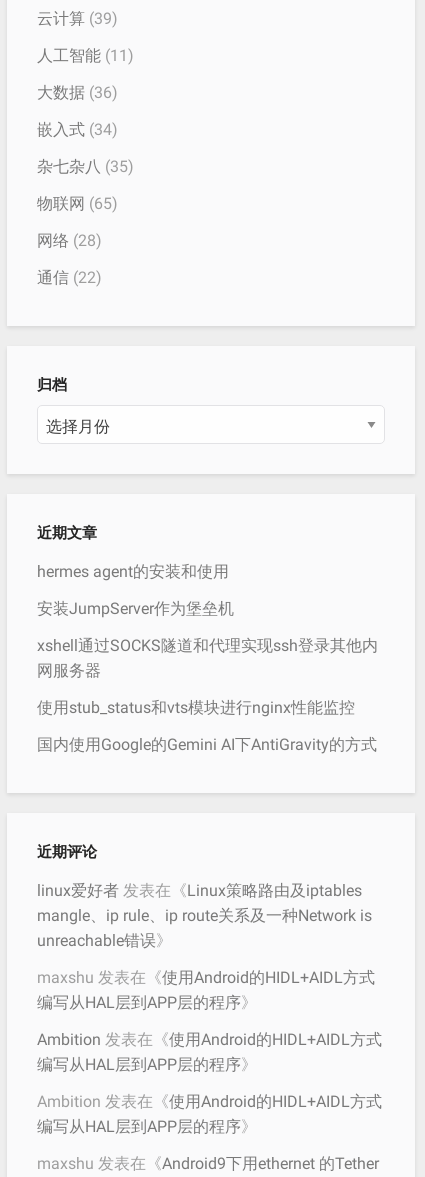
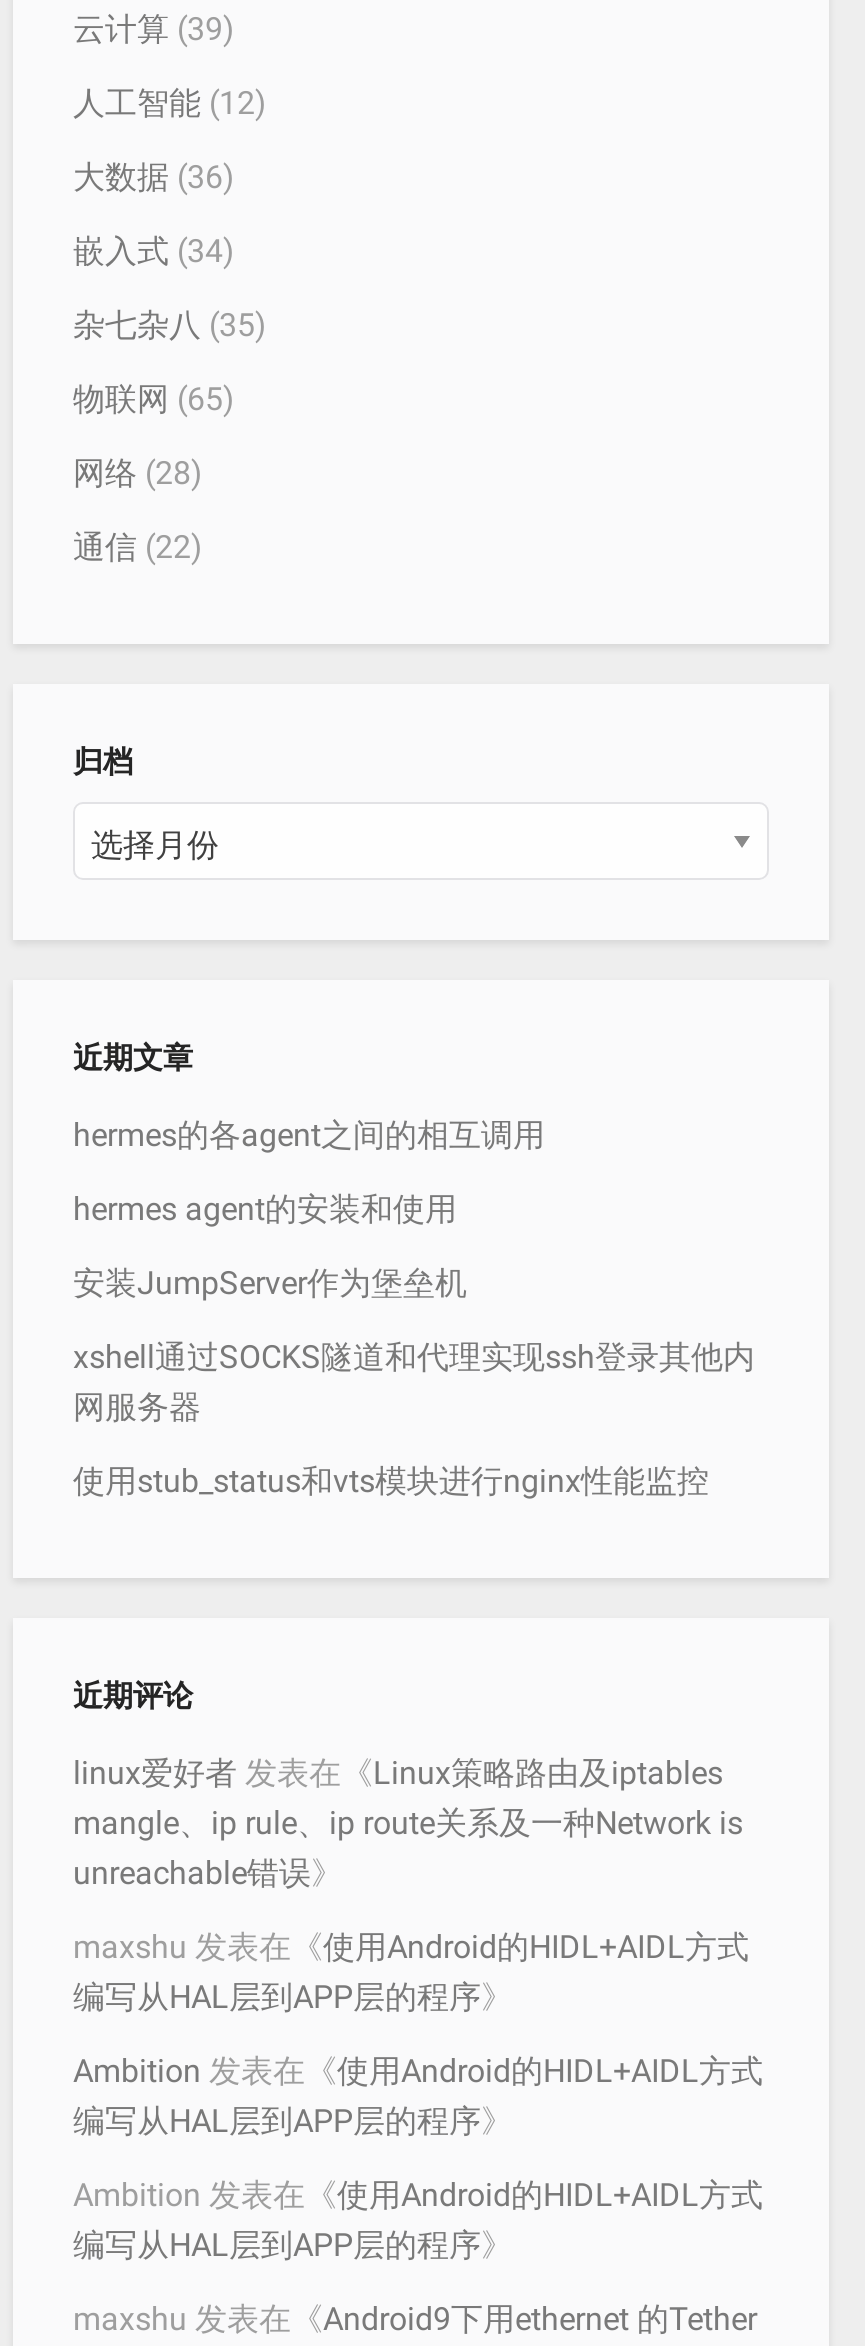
[37,46,134,65] 人工智能(11) -> [73,85,267,123] 人工智能(12)
none -> [73,1117,545,1155] hermes的各agent之间的相互调用
moved [37,562,378,717] -> [73,1191,755,1501]: hermes agent的安装和使用 | 安装JumpServer作为堡垒机 | xshell通过SOCKS隧道和代理实现ssh登录其他内 | 使用stub_status和vts模块进行nginx性能监控
[37,735,377,754] 国内使用Google的Gemini AI下AntiGravity的方式 -> none

